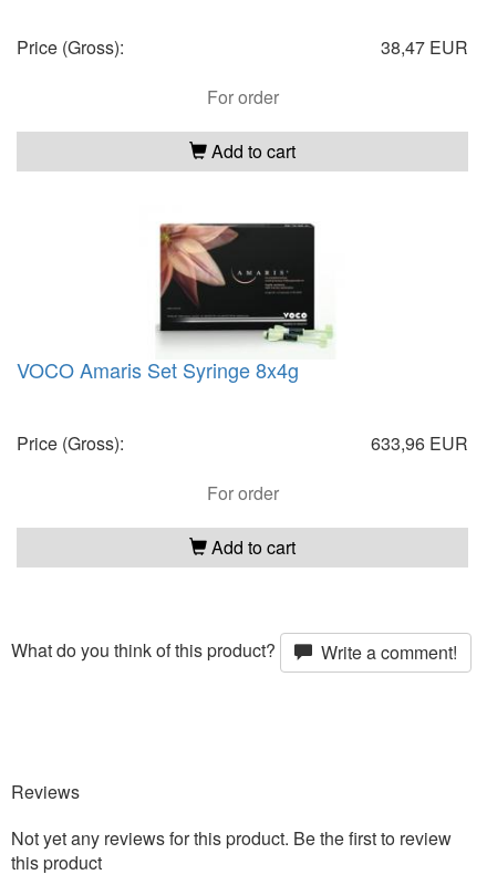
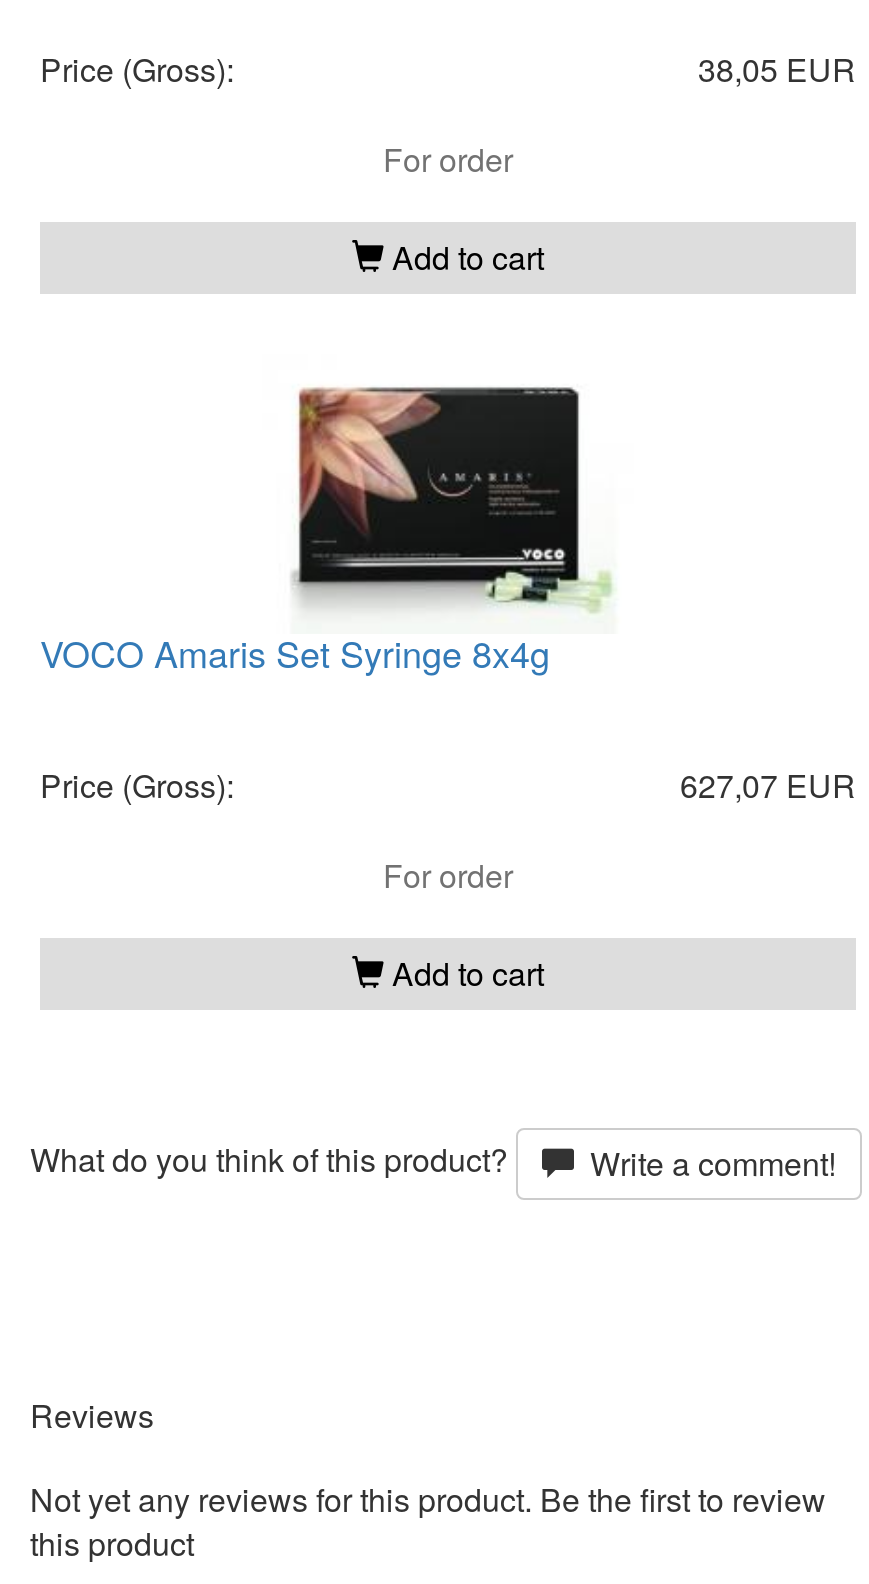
[381,34,468,60] 38,47 EUR -> [698,46,856,92] 38,05 EUR
[371,430,468,456] 633,96 EUR -> [680,762,856,808] 627,07 EUR

